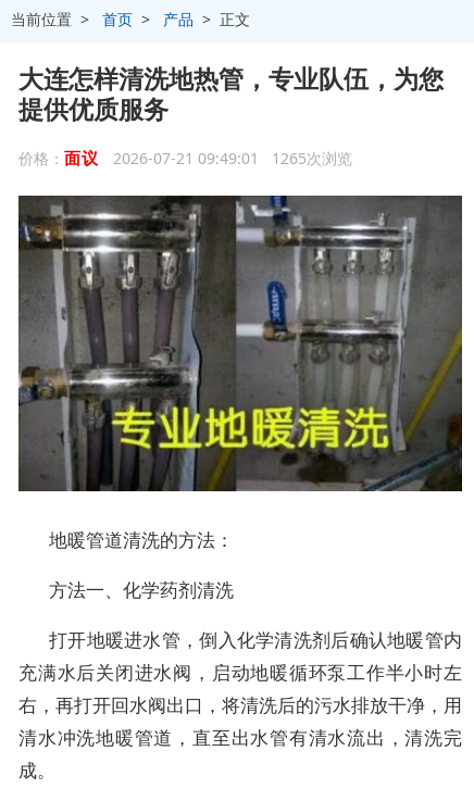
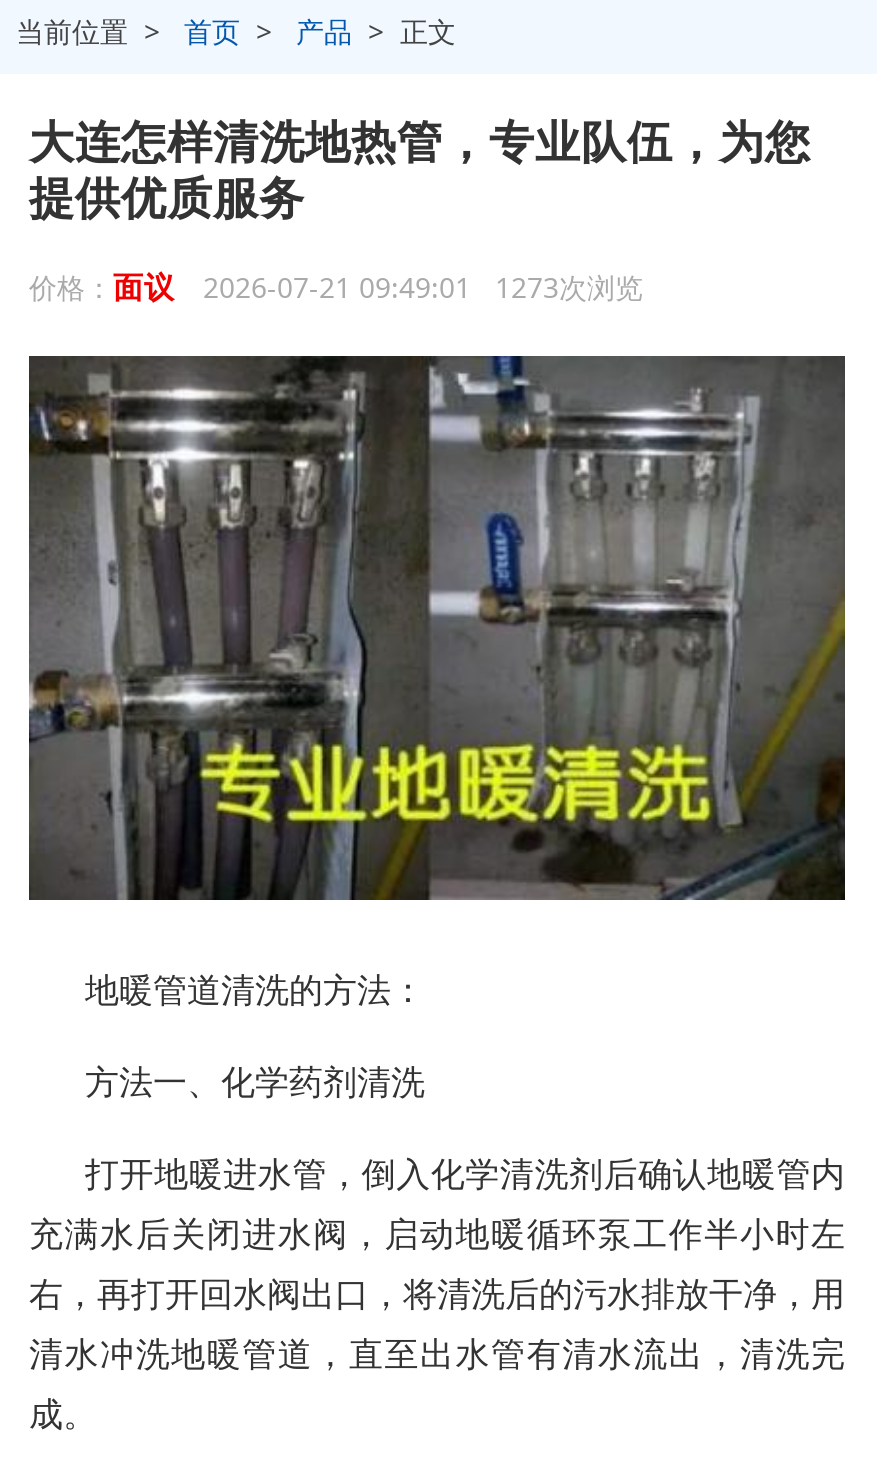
[18,147,352,168] 价格：面议 2026-07-21 09:49:01 1265次浏览 -> [29,266,643,306] 价格：面议 2026-07-21 09:49:01 1273次浏览

